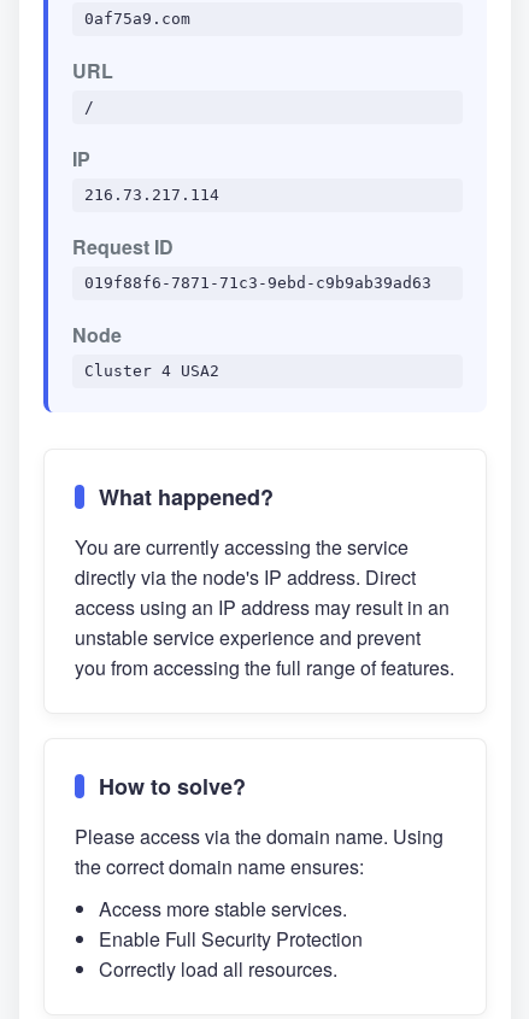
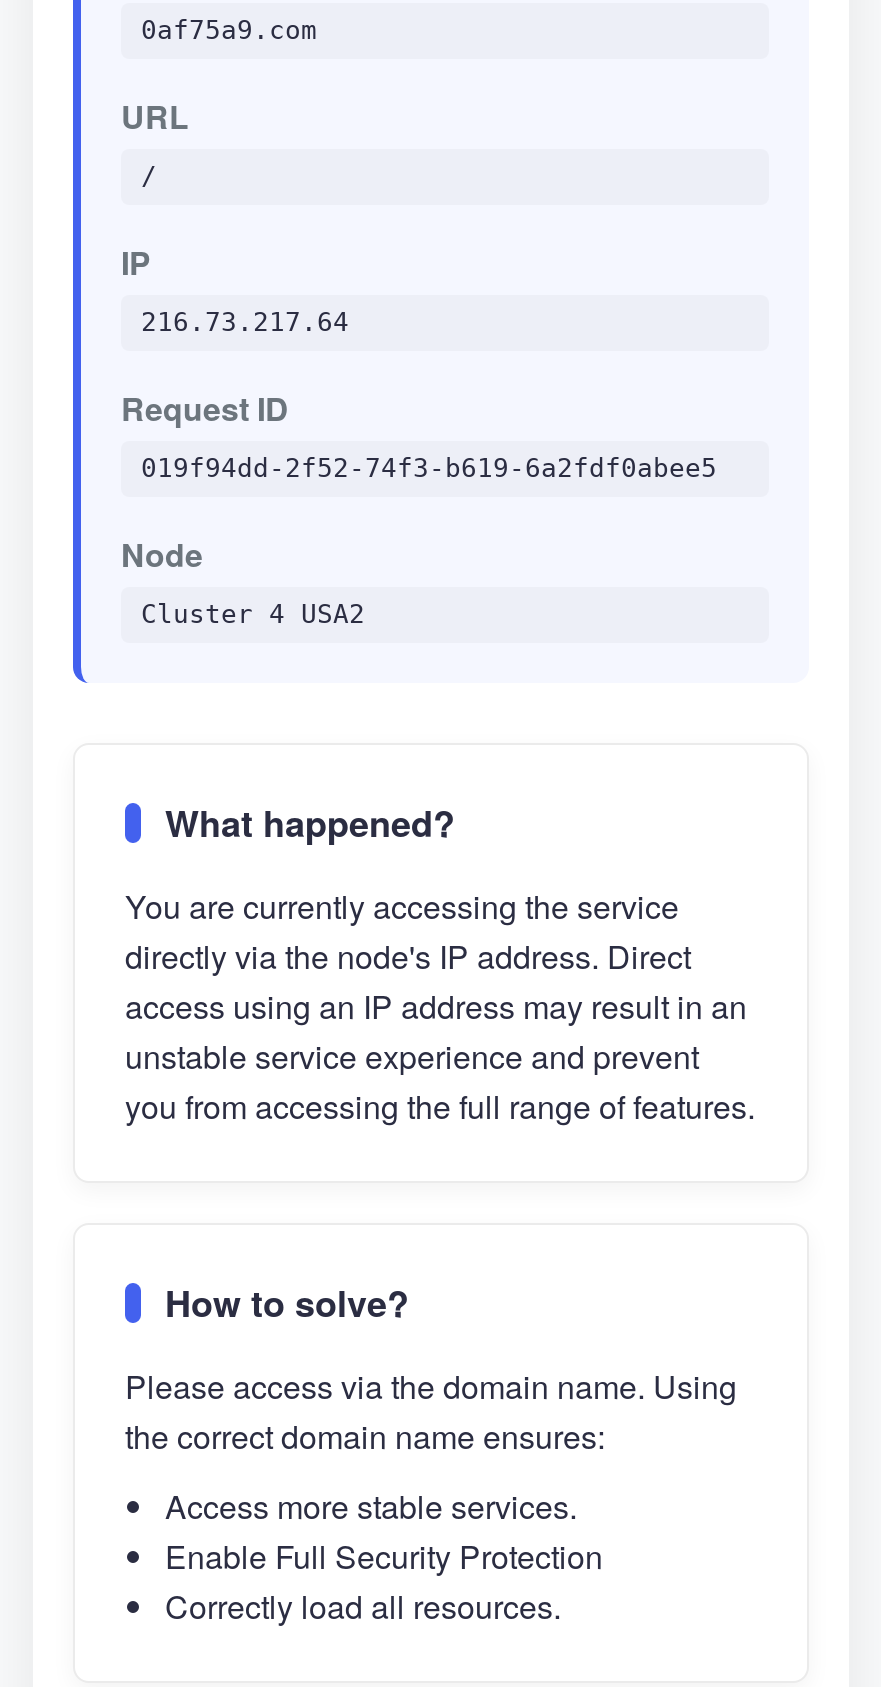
[84,186,219,204] 216.73.217.114 -> [141,307,349,337] 216.73.217.64
[84,274,431,292] 019f88f6-7871-71c3-9ebd-c9b9ab39ad63 -> [141,453,717,483] 019f94dd-2f52-74f3-b619-6a2fdf0abee5

